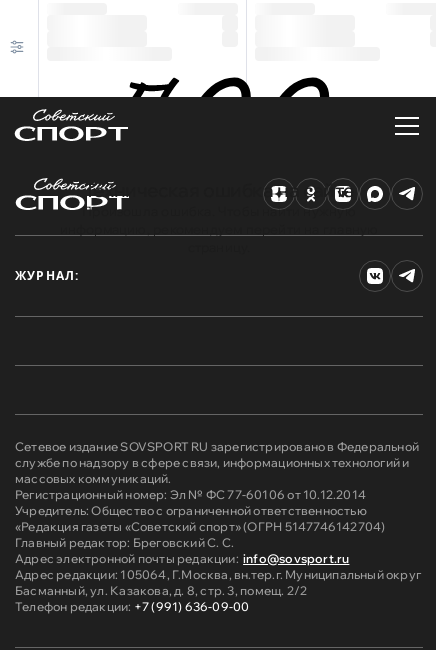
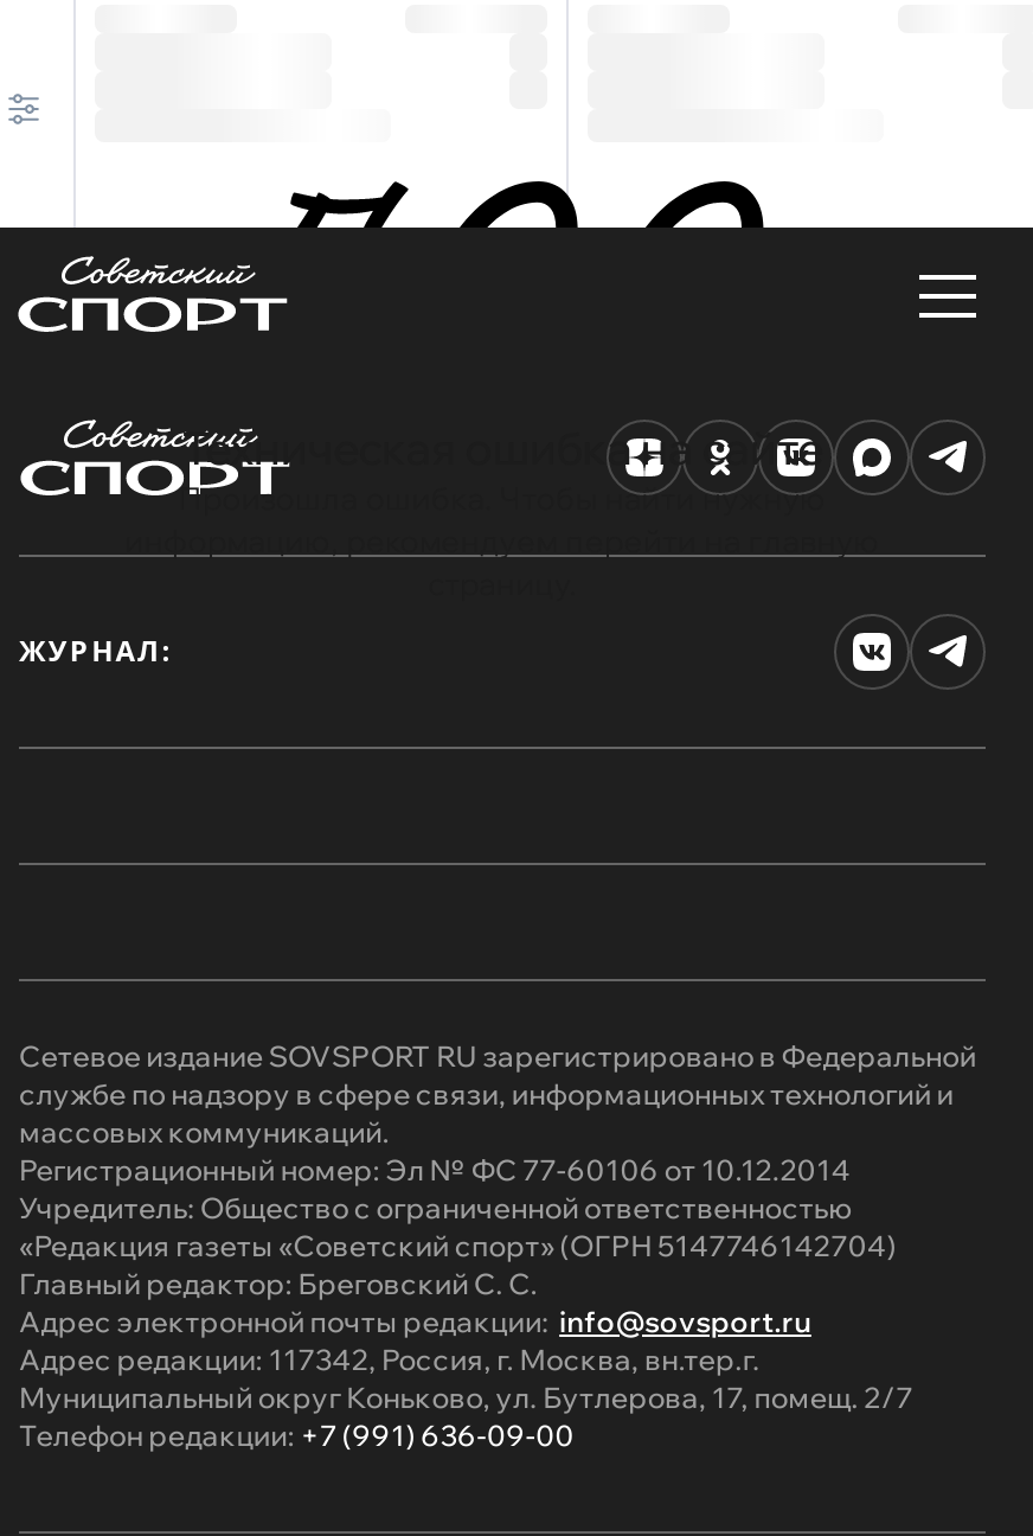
[15,567,421,598] Адрес редакции: 105064, Г.Москва, вн.тер.г. Муниципальный округ | Басманный, ул. Казакова, д. 8, стр. 3, помещ. 2/2 -> [19,1342,913,1415] Адрес редакции: 117342, Россия, г. Москва, вн.тер.г. | Муниципальный округ Коньково, ул. Бутлерова, 17, помещ. 2/7

